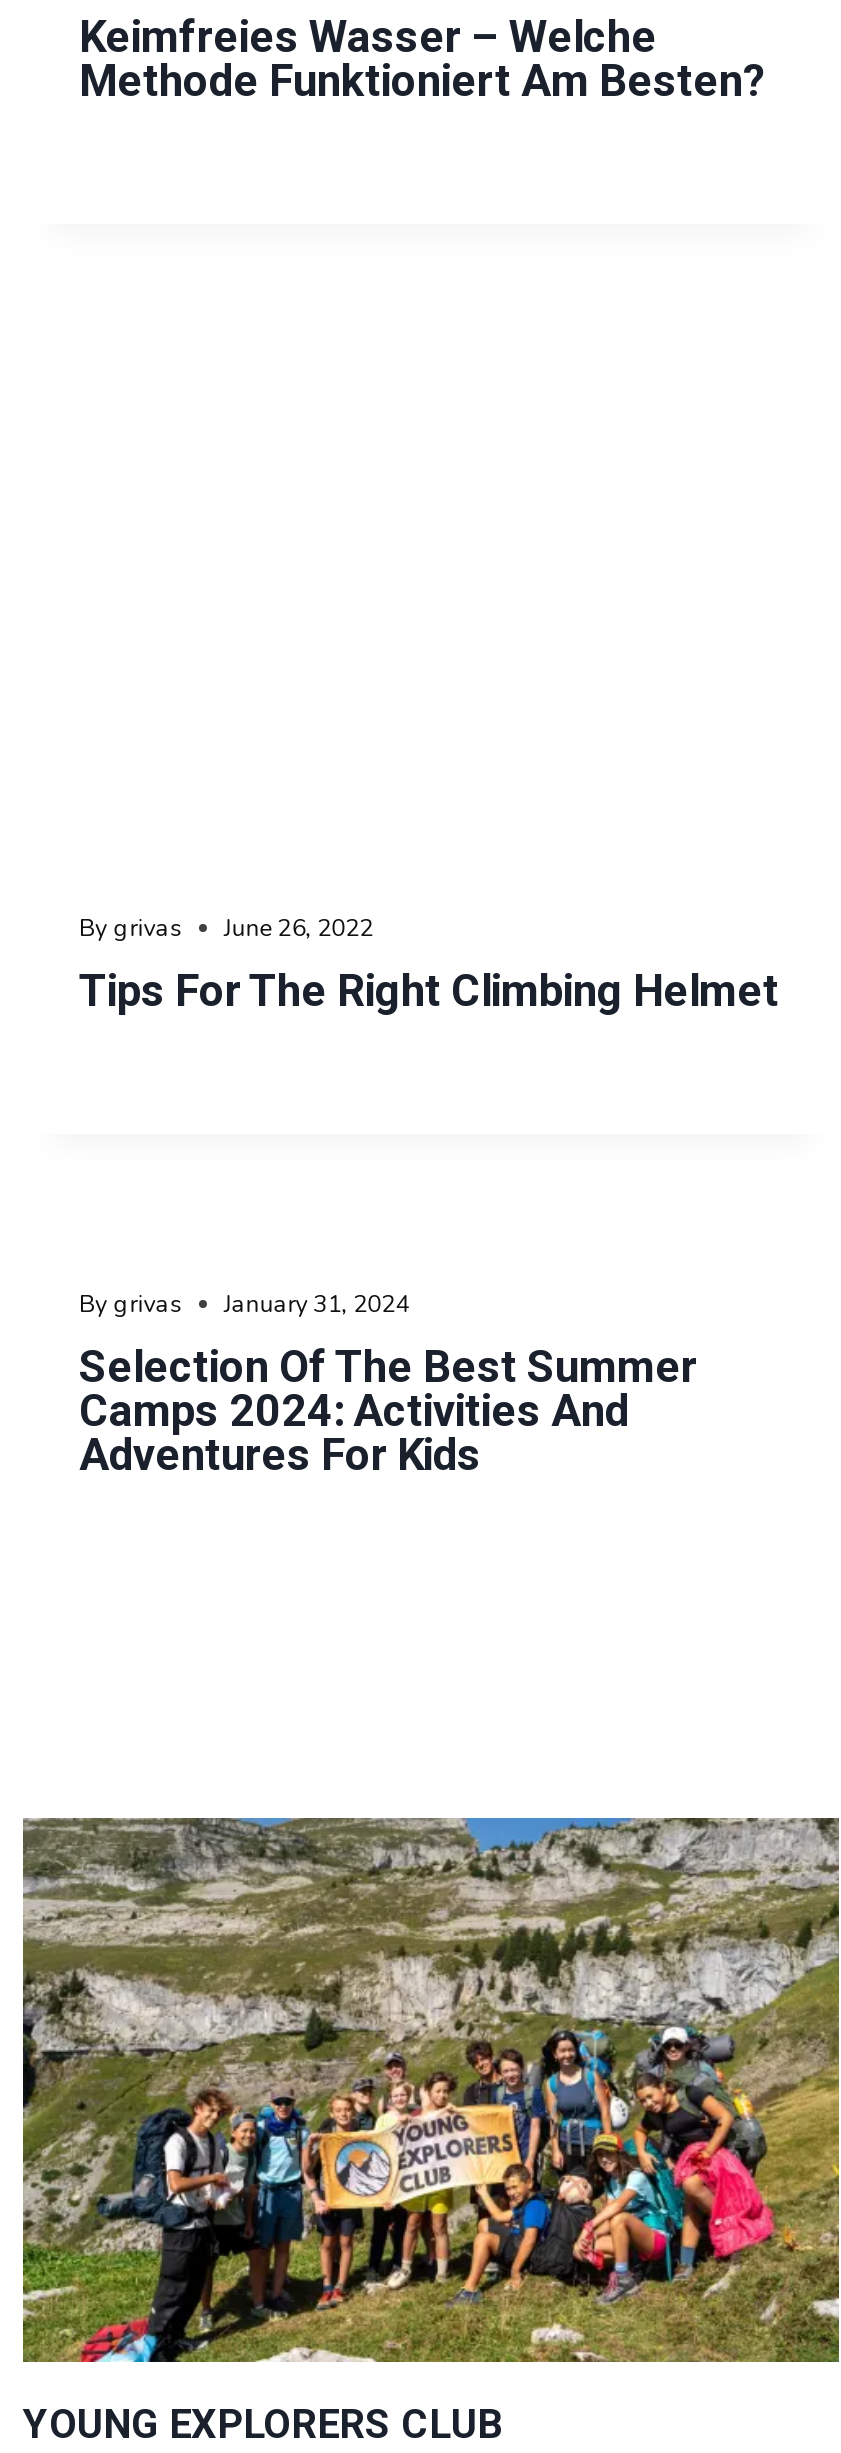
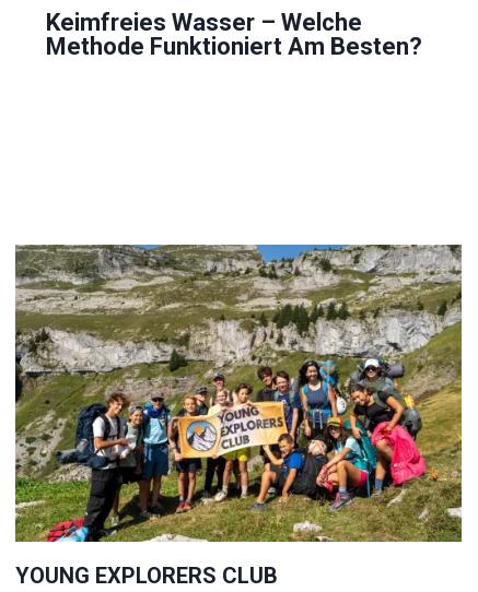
[79,912,373,944] By grivas | June 26, 2022 -> none
[79,966,779,1016] Tips For The Right Climbing Helmet -> none
[79,1288,409,1320] By grivas | January 31, 2024 -> none
[79,1342,697,1480] Selection Of The Best Summer | Camps 2024: Activities And | Adventures For Kids -> none

